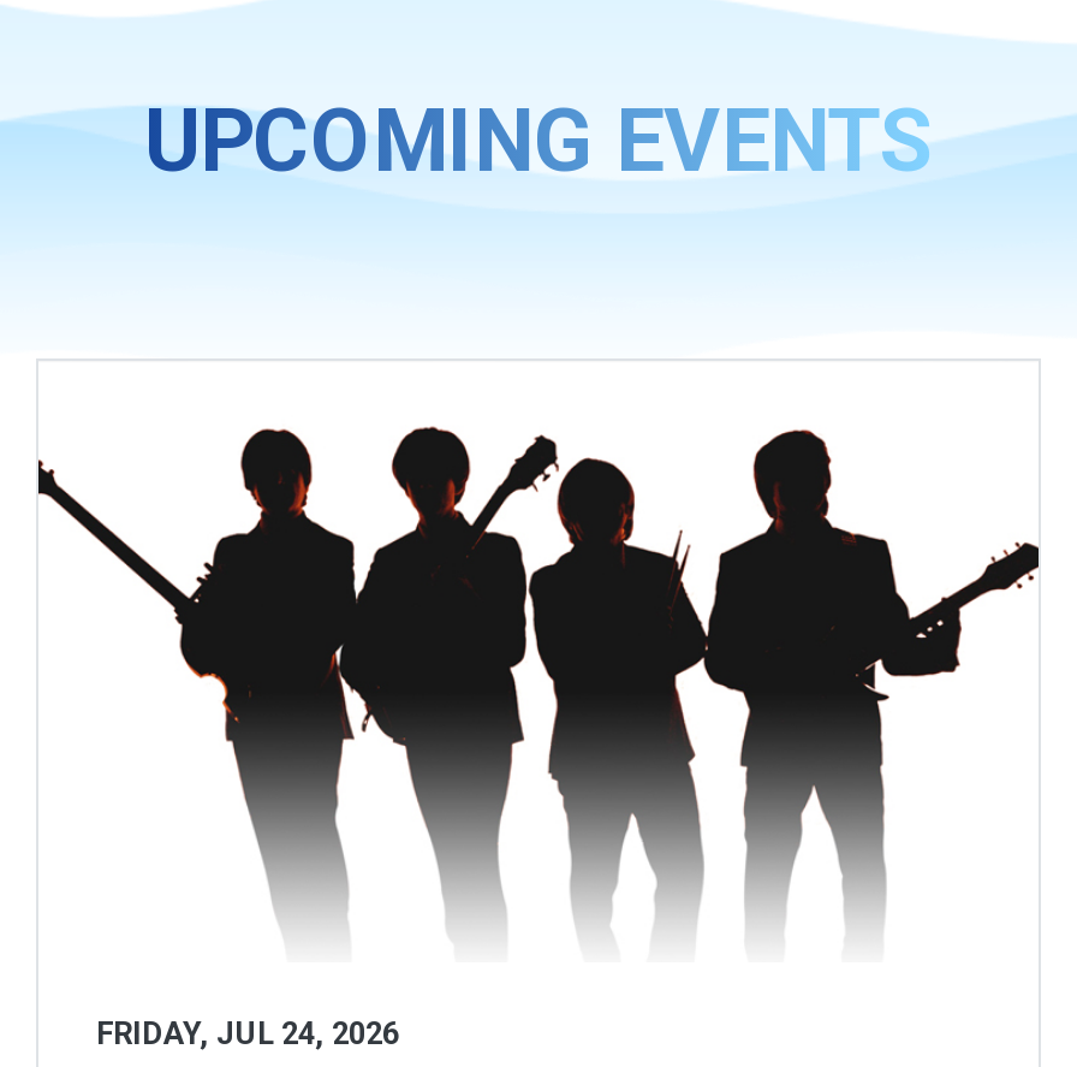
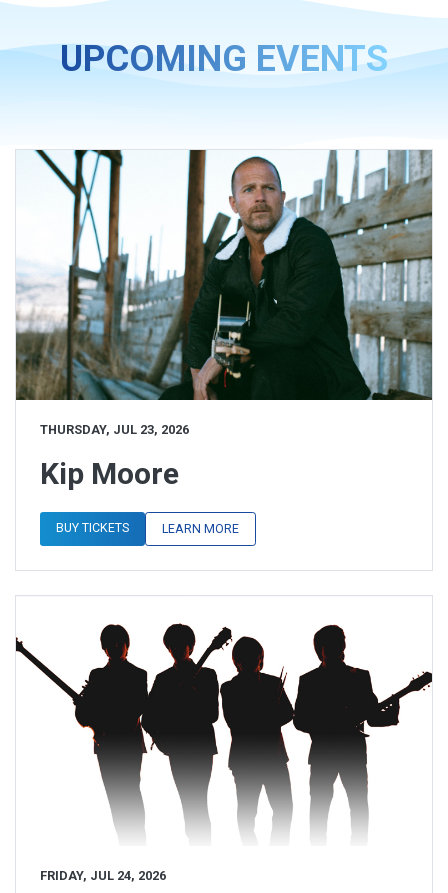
none -> [15,149,433,536] [image] | THURSDAY, JUL 23, 2026 | Kip Moore | BUY TICKETS | LEARN MORE

